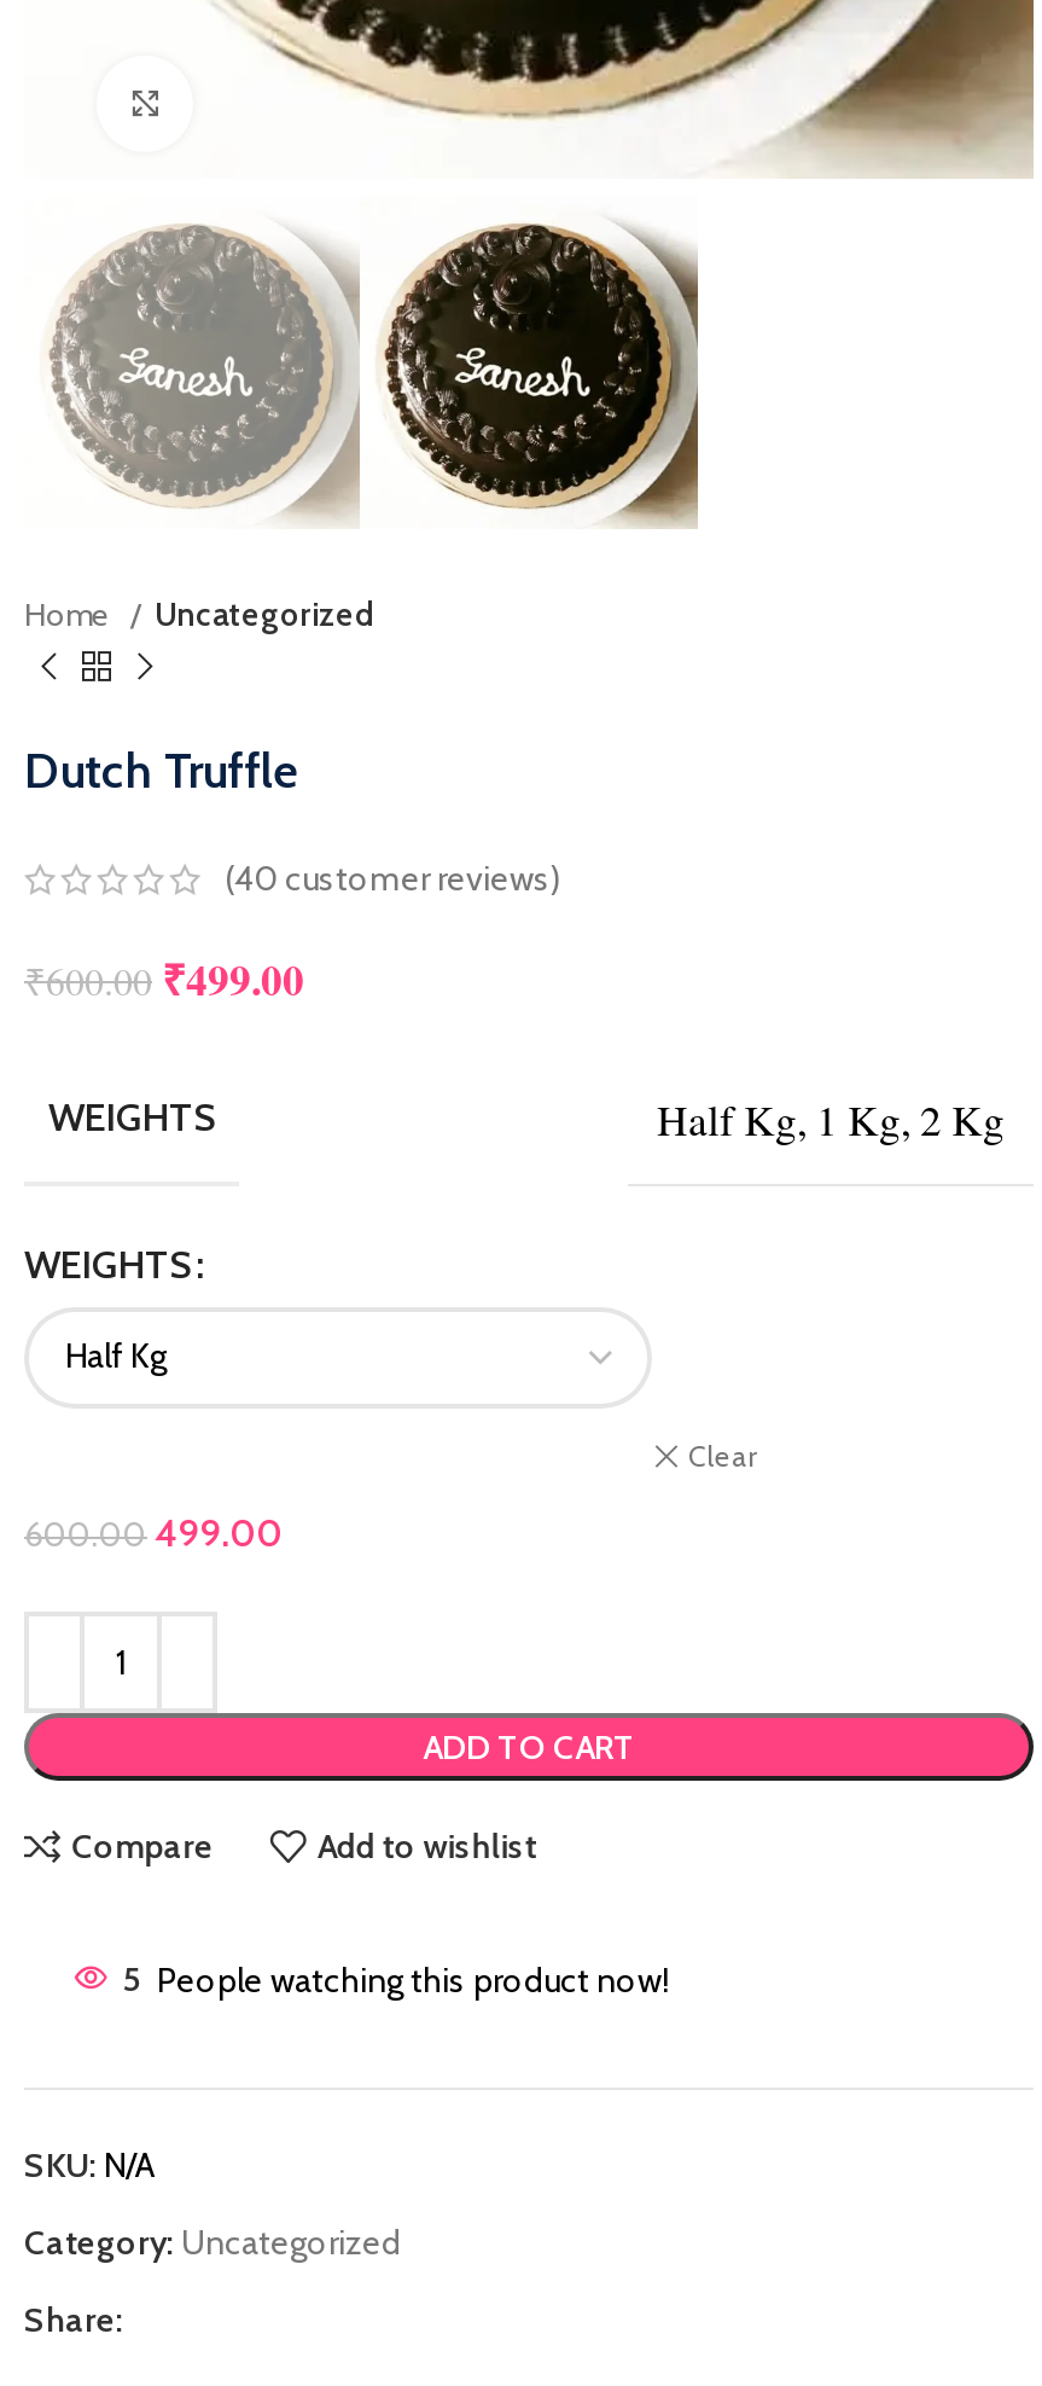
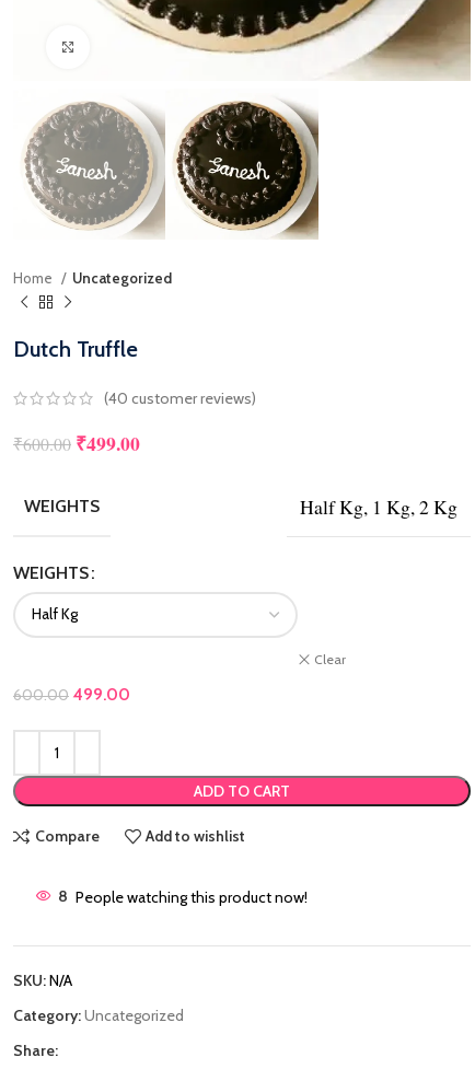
[123,1958,669,2001] 5 People watching this product now! -> [58,887,308,906] 8 People watching this product now!

